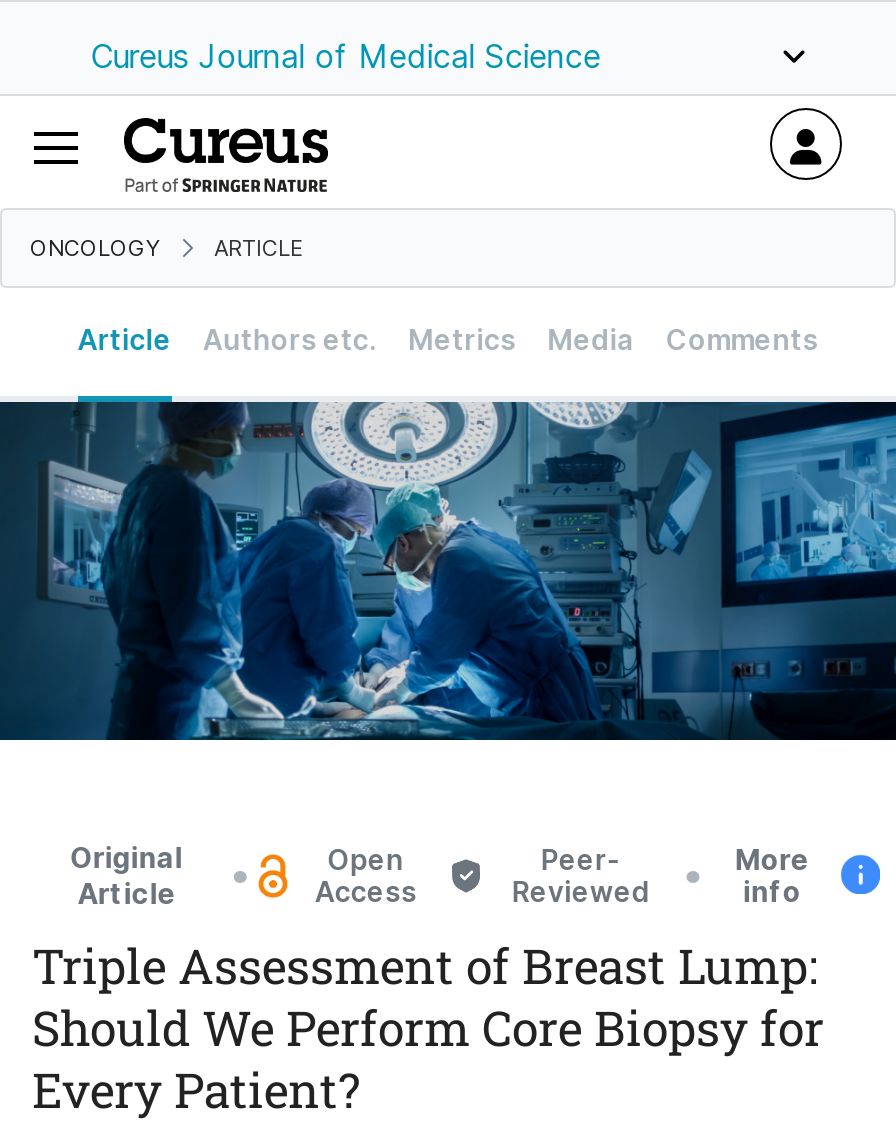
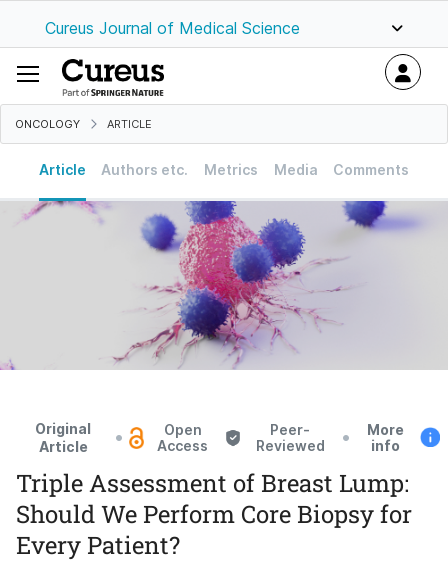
[6,400,890,742] [image] -> [3,200,445,370] [image]

